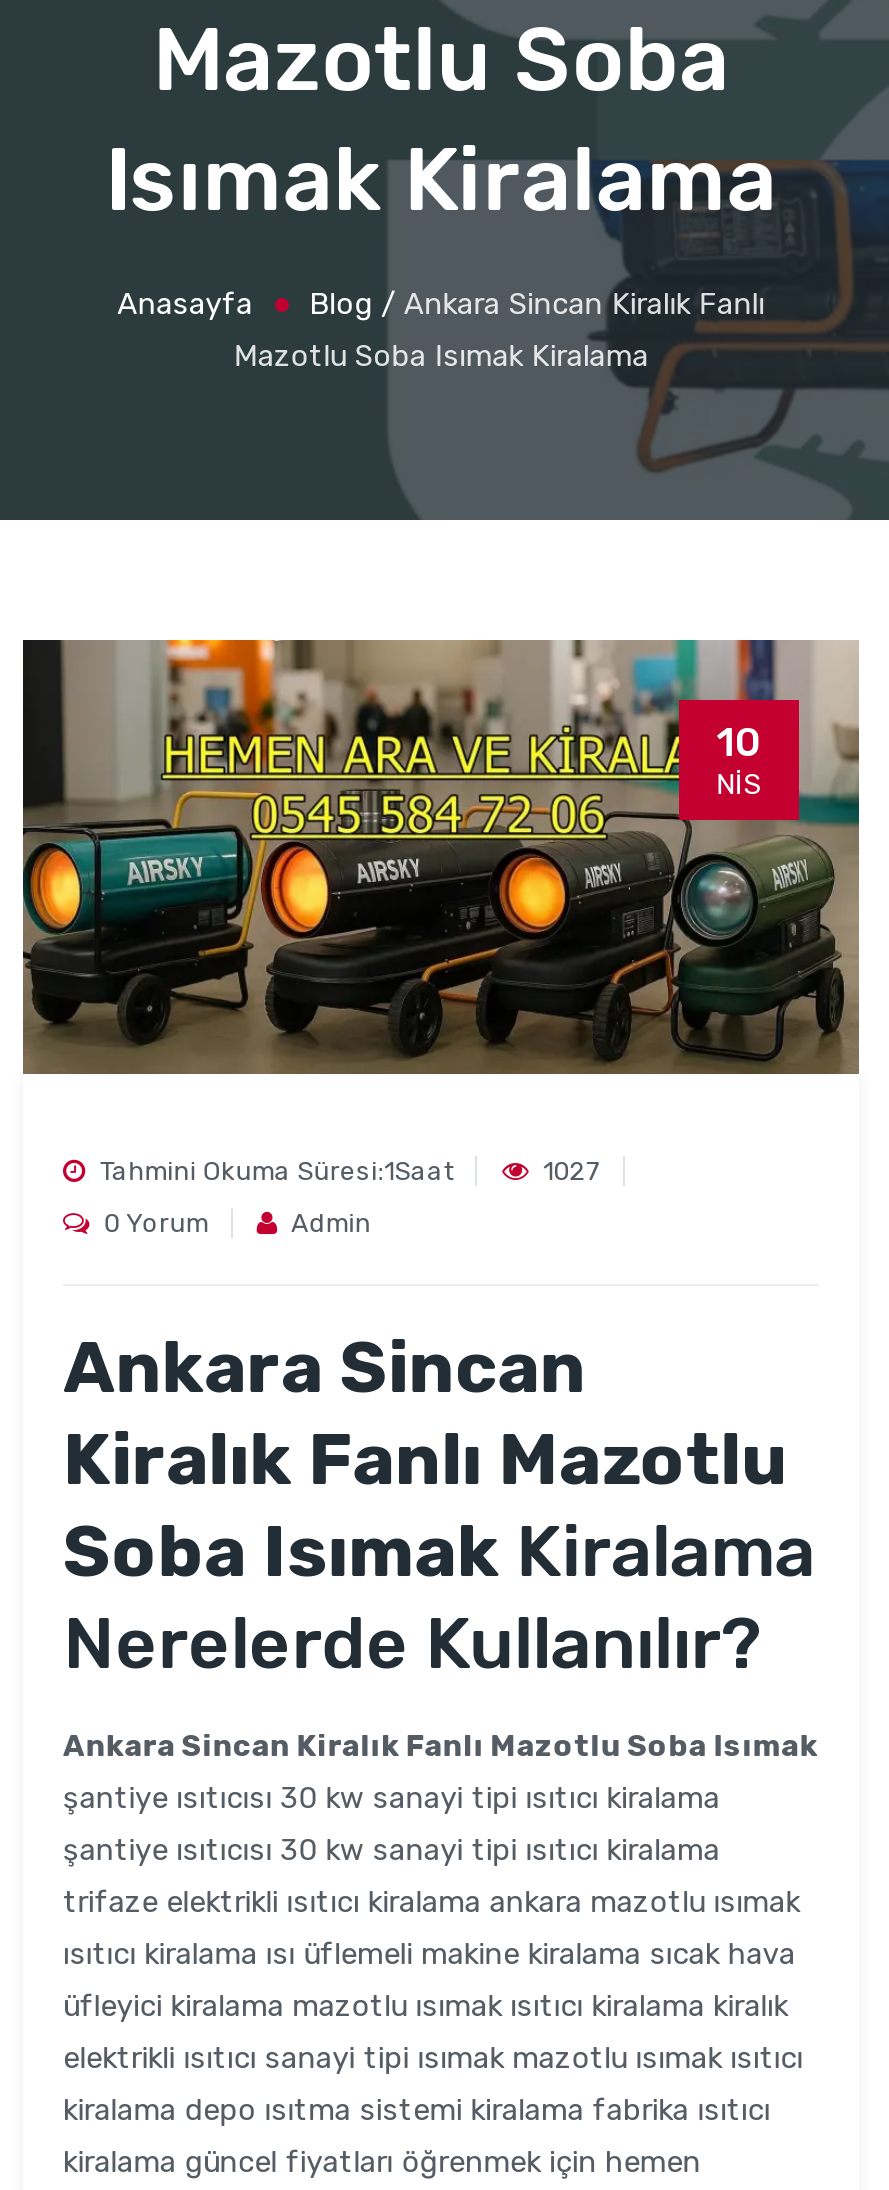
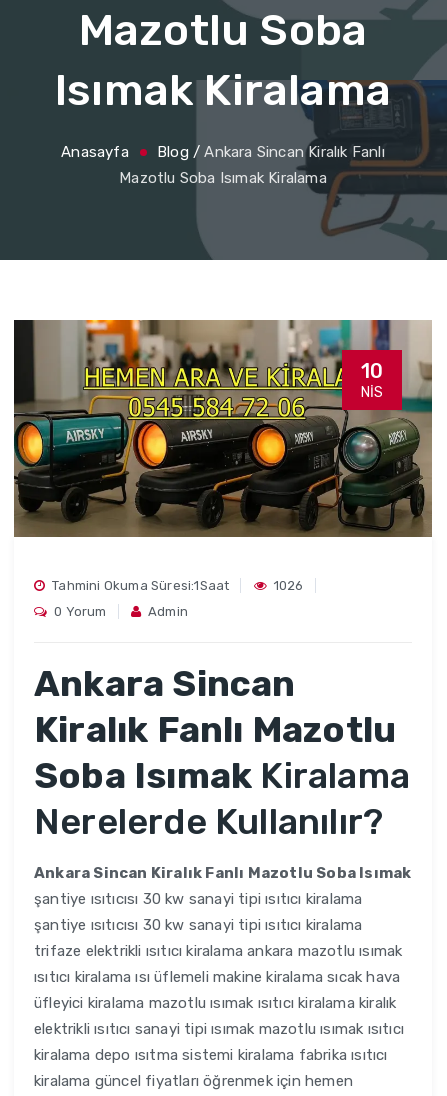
[543,1156,600,1186] 1027 -> [274,578,304,593] 1026

